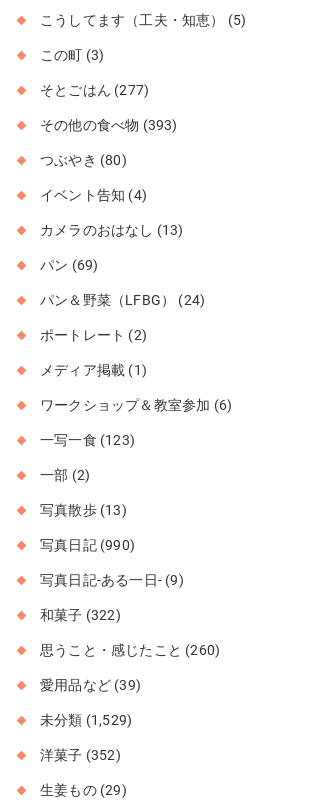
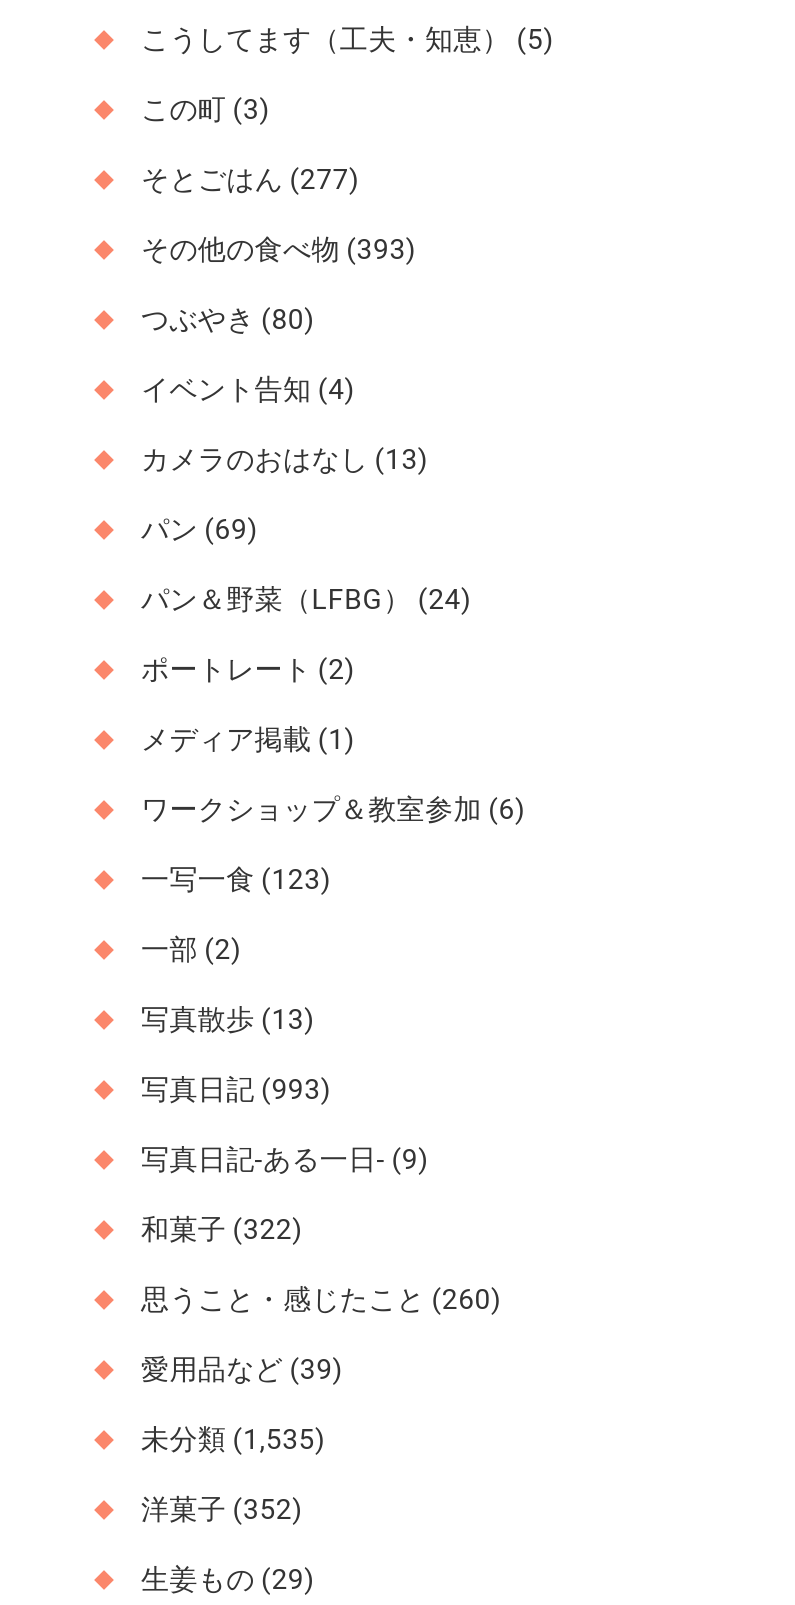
[40,536,135,552] 写真日記(990) -> [141,1072,331,1104] 写真日記(993)
[40,711,132,727] 未分類(1,529) -> [141,1422,325,1454] 未分類(1,535)

